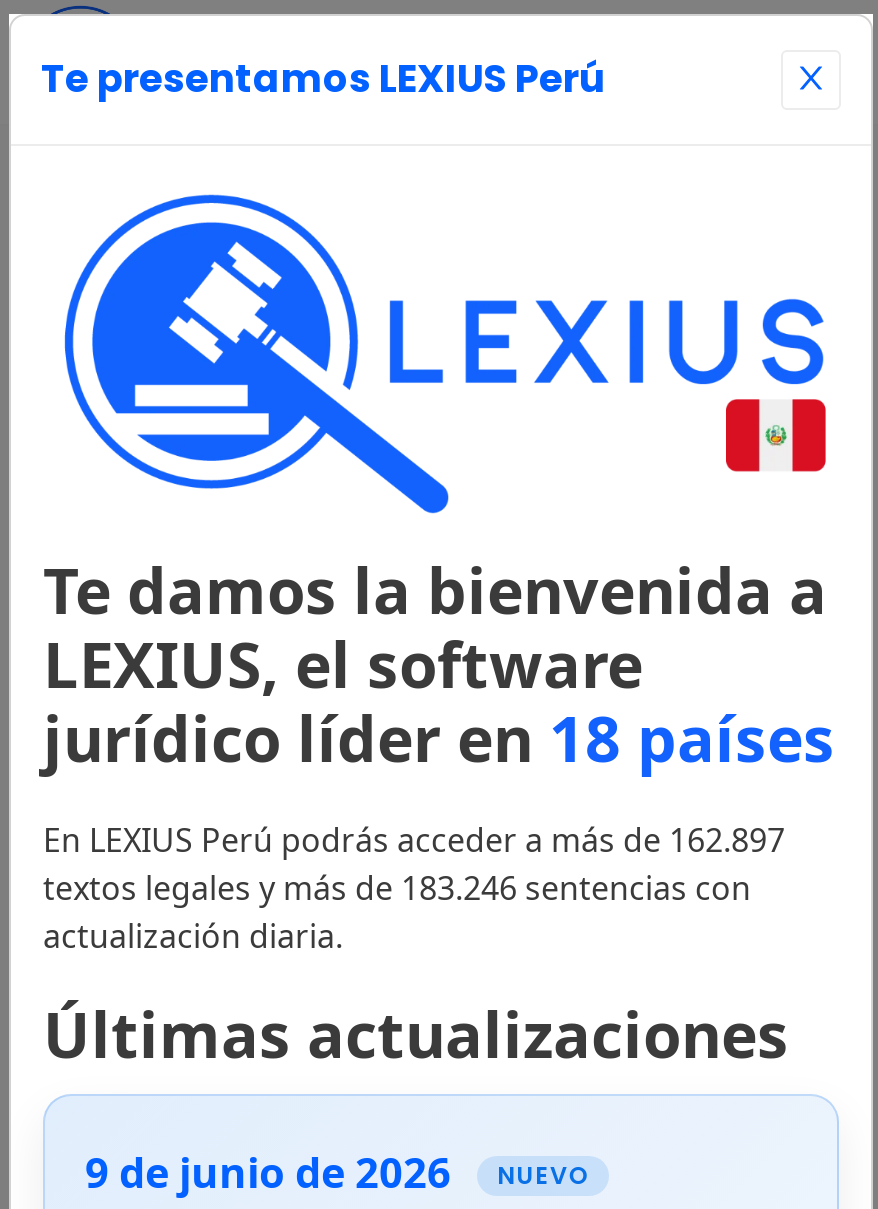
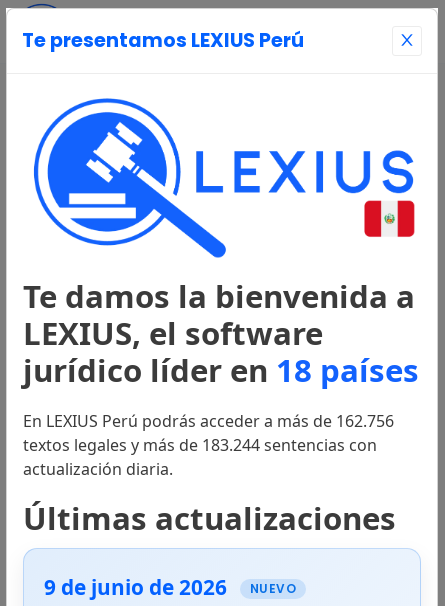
[43,817,785,861] En LEXIUS Perú podrás acceder a más de 162.897 -> [23,410,394,432] En LEXIUS Perú podrás acceder a más de 162.756
[43,865,751,909] textos legales y más de 183.246 sentencias con -> [23,434,377,456] textos legales y más de 183.244 sentencias con

